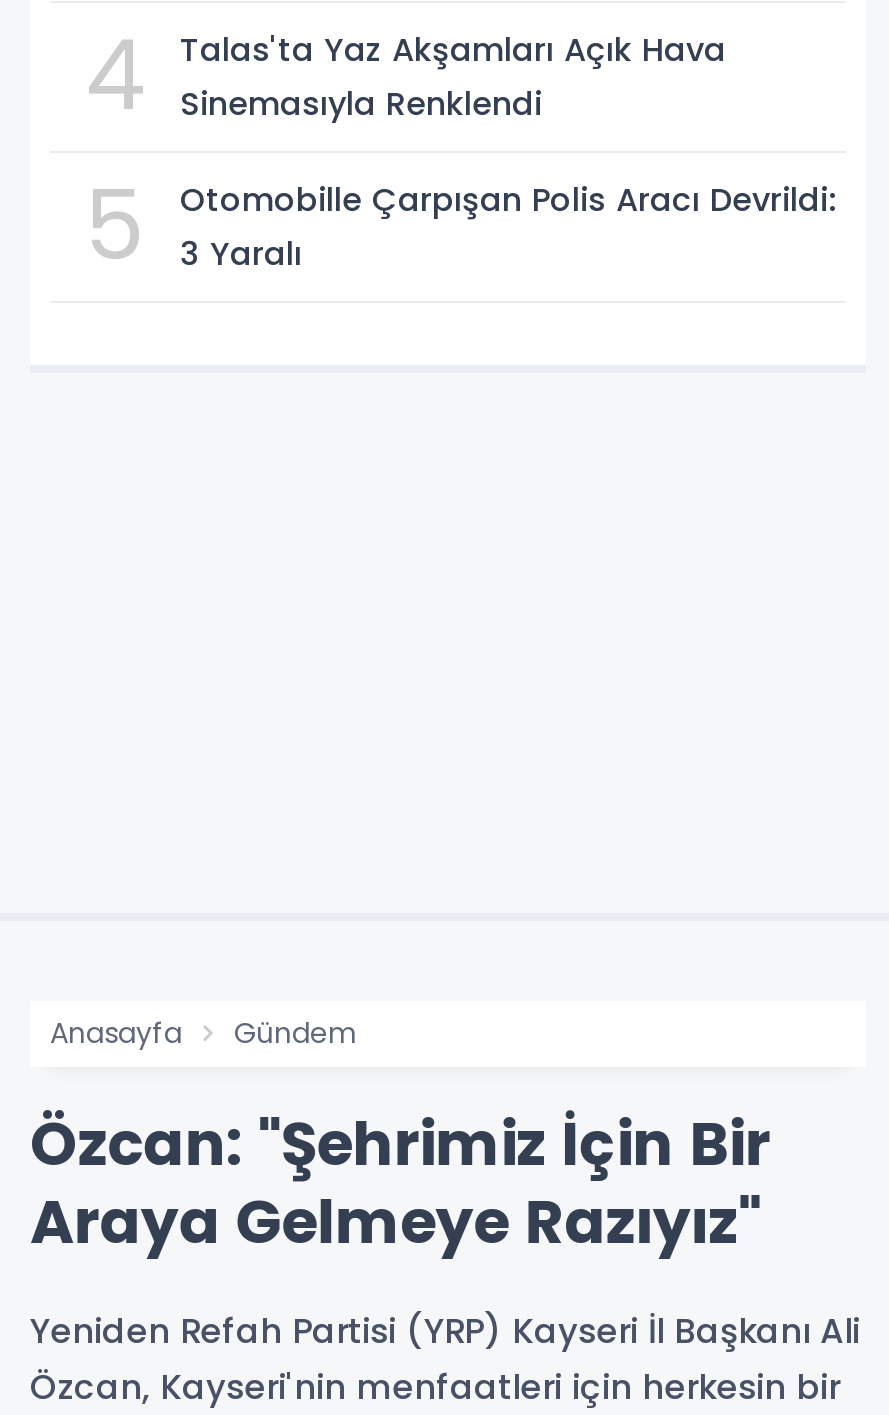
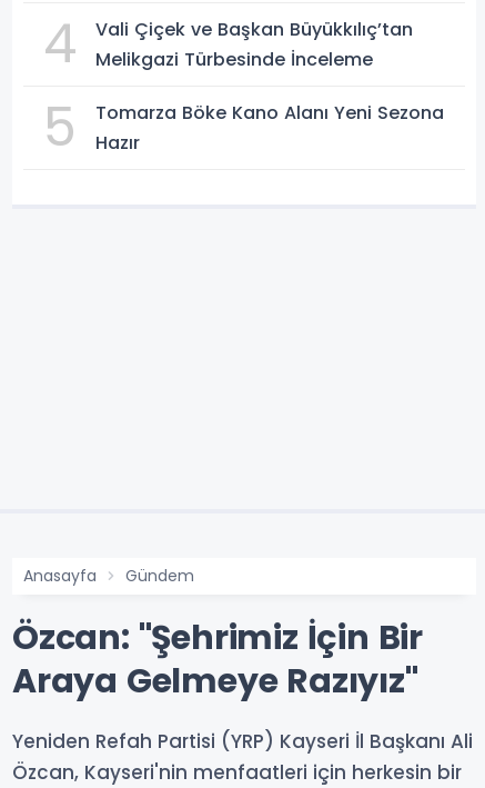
[180,26,726,126] Talas'ta Yaz Akşamları Açık Hava | Sinemasıyla Renklendi -> [95,16,413,72] Vali Çiçek ve Başkan Büyükkılıç’tan | Melikgazi Türbesinde İnceleme
[180,176,836,276] Otomobille Çarpışan Polis Aracı Devrildi: | 3 Yaralı -> [95,99,444,155] Tomarza Böke Kano Alanı Yeni Sezona | Hazır

